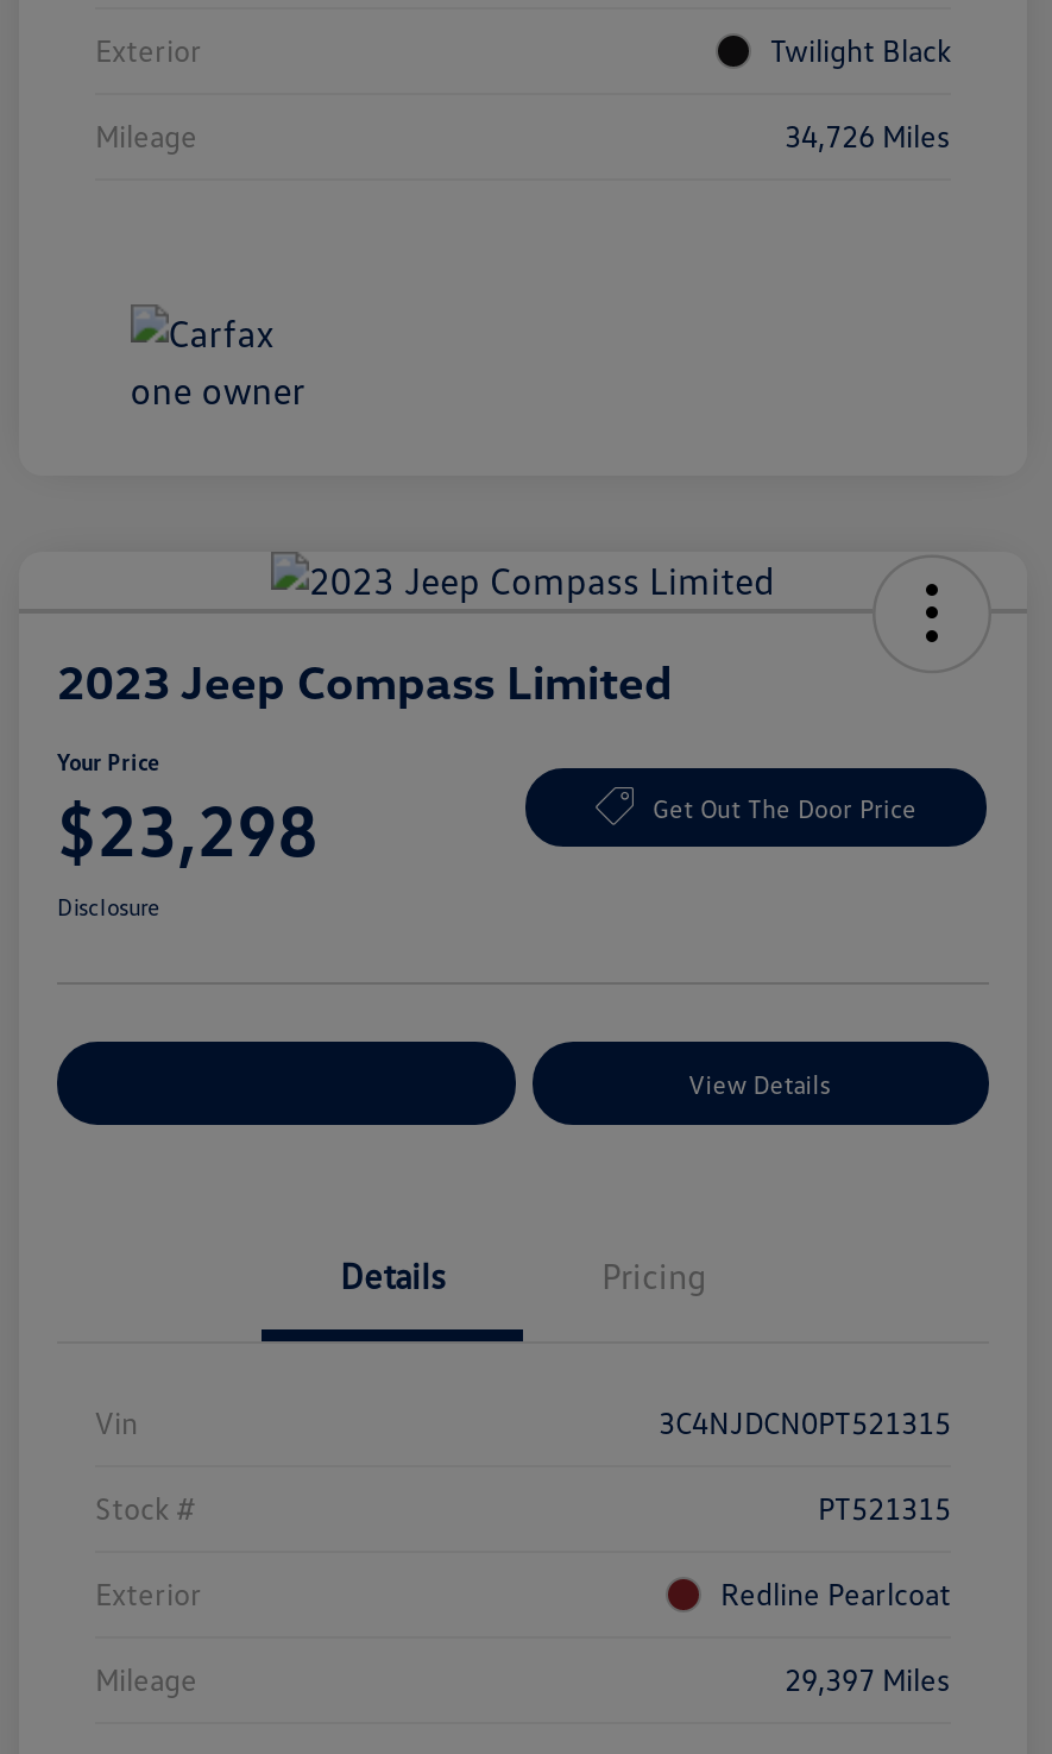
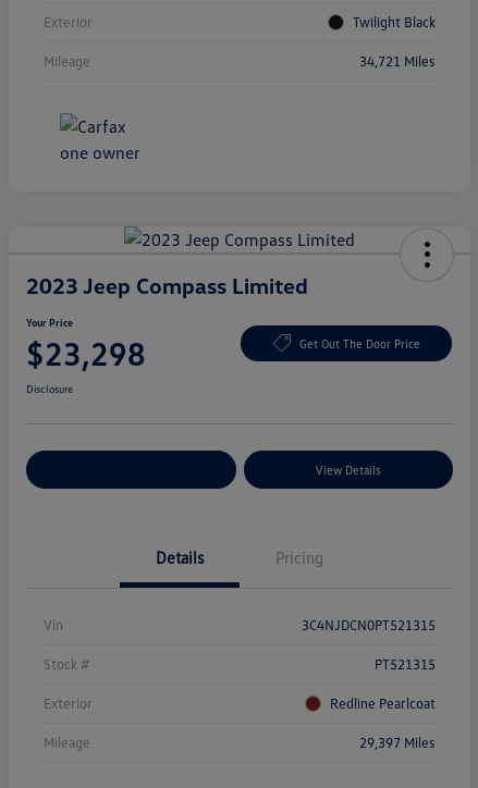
[785,117,951,155] 34,726 Miles -> [359,52,436,70] 34,721 Miles

